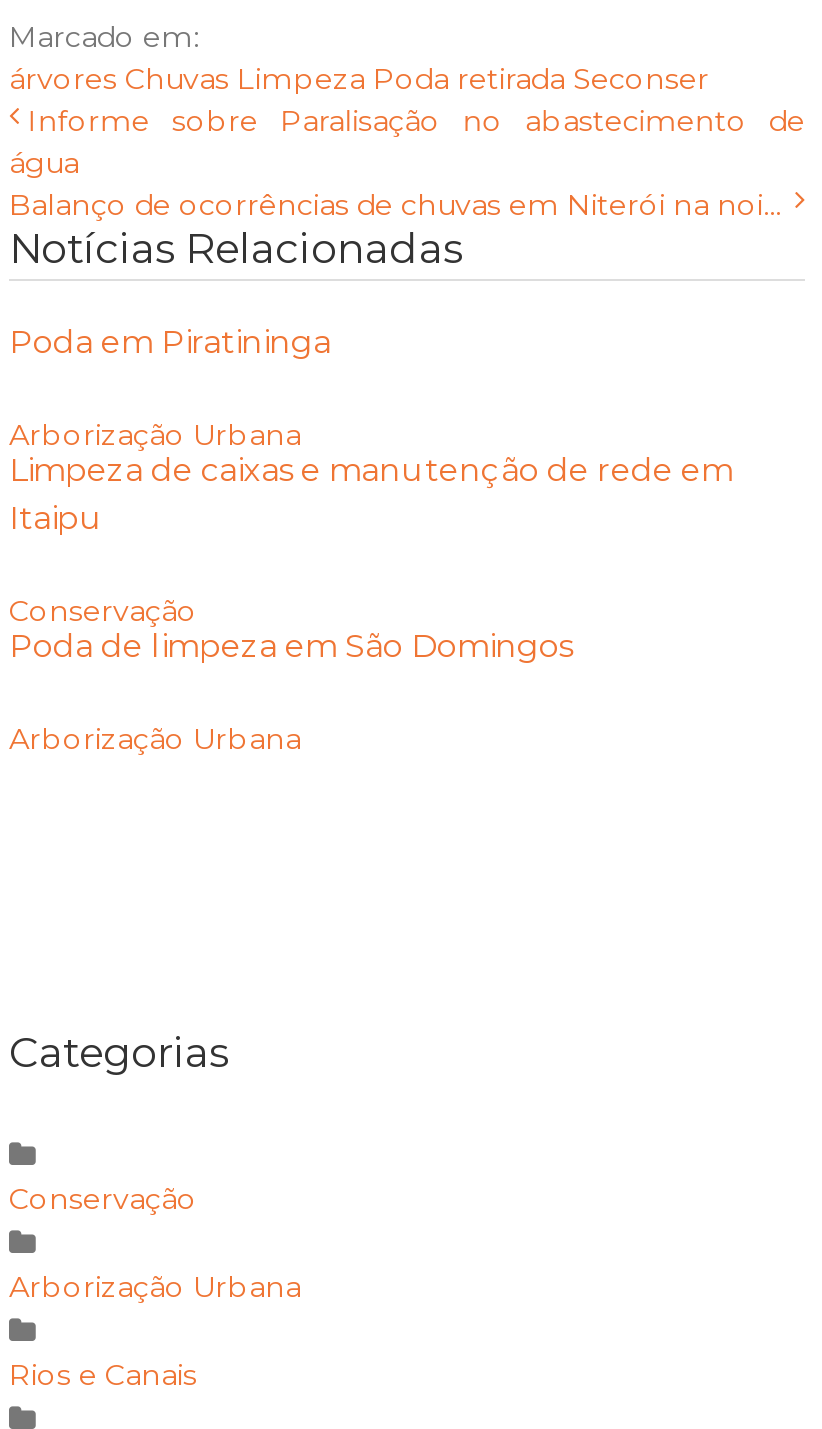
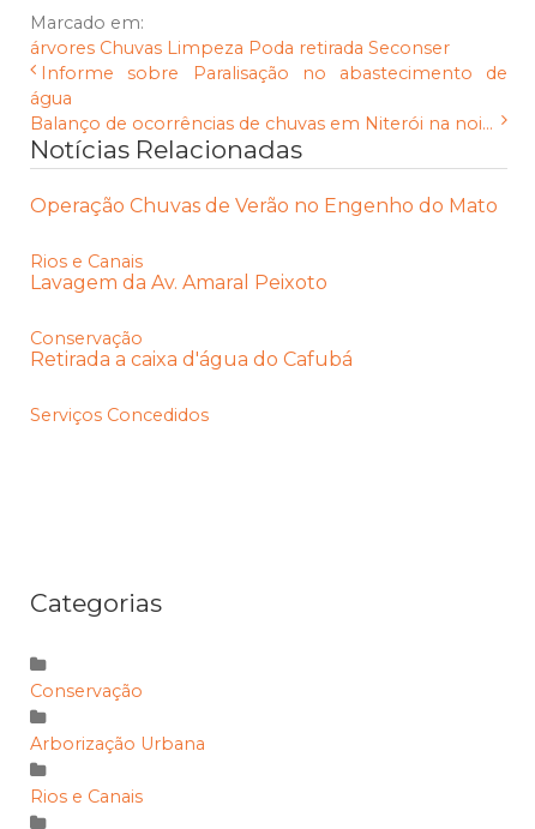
[9,324,331,362] Poda em Piratininga -> [30,195,498,218] Operação Chuvas de Verão no Engenho do Mato
[9,418,733,538] Arborização Urbana | Limpeza de caixas e manutenção de rede em | Itaipu -> [30,251,327,294] Rios e Canais | Lavagem da Av. Amaral Peixoto
[9,628,573,666] Poda de limpeza em São Domingos -> [30,348,353,371] Retirada a caixa d'água do Cafubá
[9,722,301,758] Arborização Urbana -> [30,405,209,426] Serviços Concedidos

